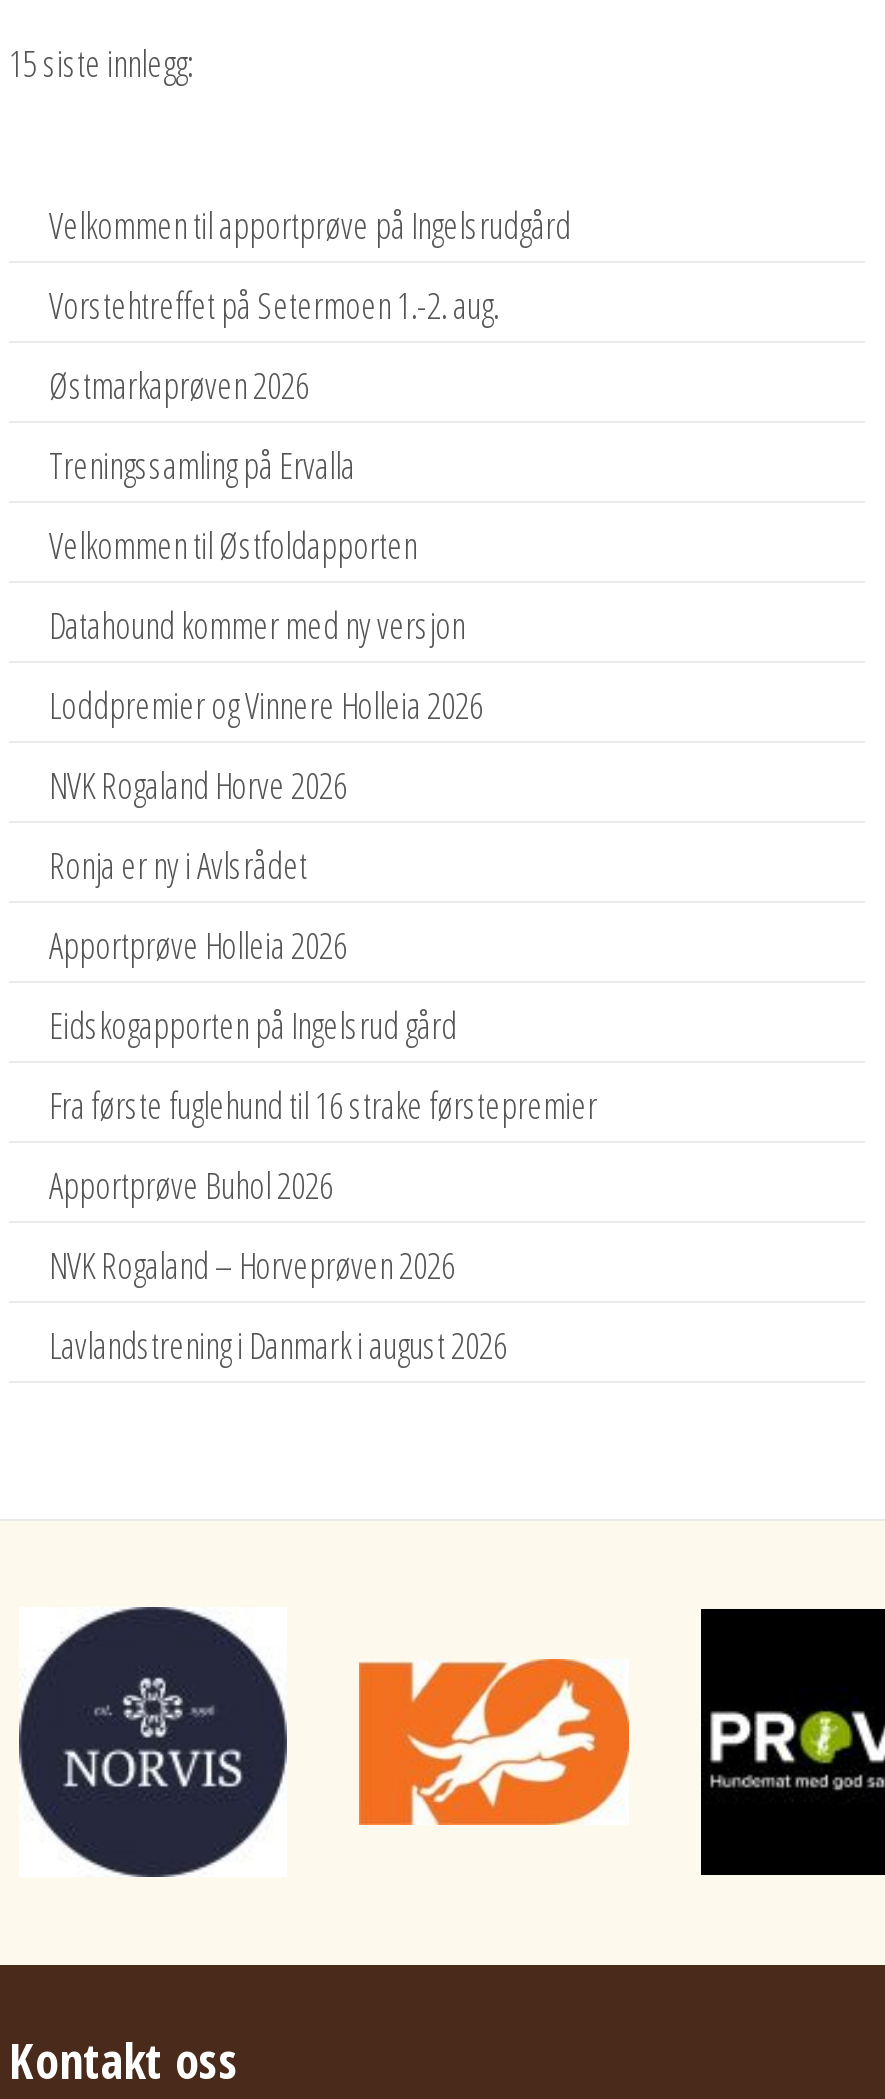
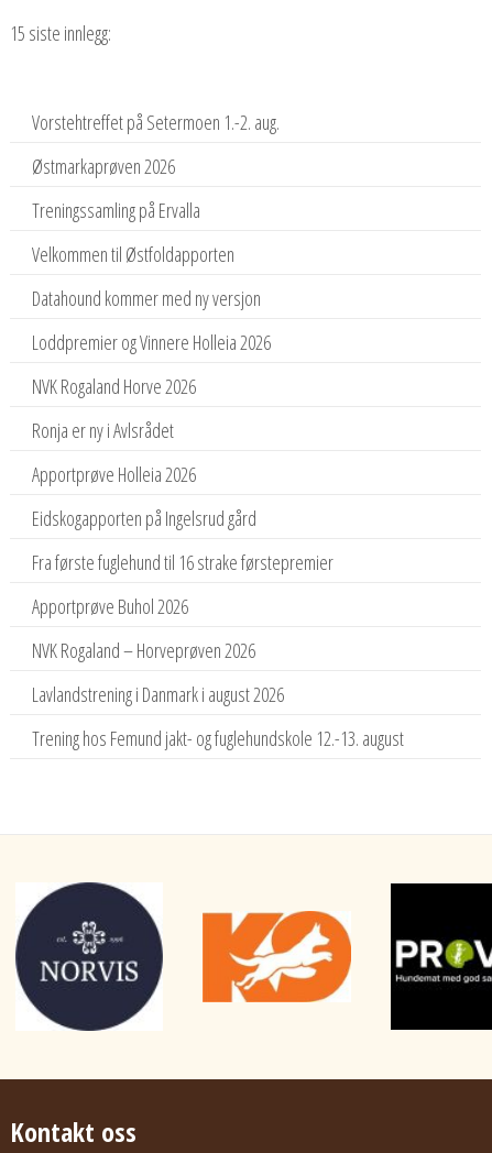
[49,200,571,248] Velkommen til apportprøve på Ingelsrudgård -> none
moved [49,280,597,1368] -> [32,108,334,707]: Vorstehtreffet på Setermoen 1.-2. aug. | Østmarkaprøven 2026 | Treningssamling på Ervalla | ... | NVK Rogaland – Horveprøven 2026 | Lavlandstrening i Danmark i august 2026
none -> [32,724,404,751] Trening hos Femund jakt- og fuglehundskole 12.-13. august

